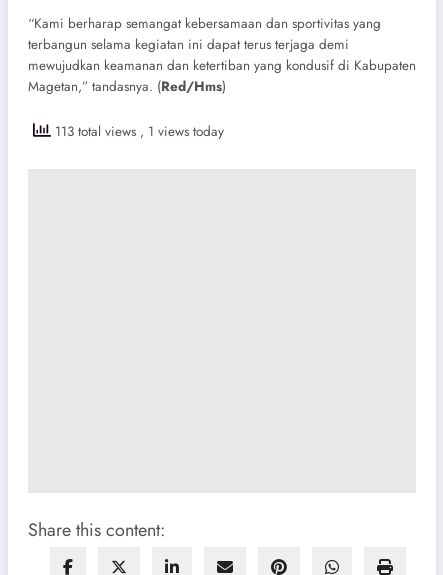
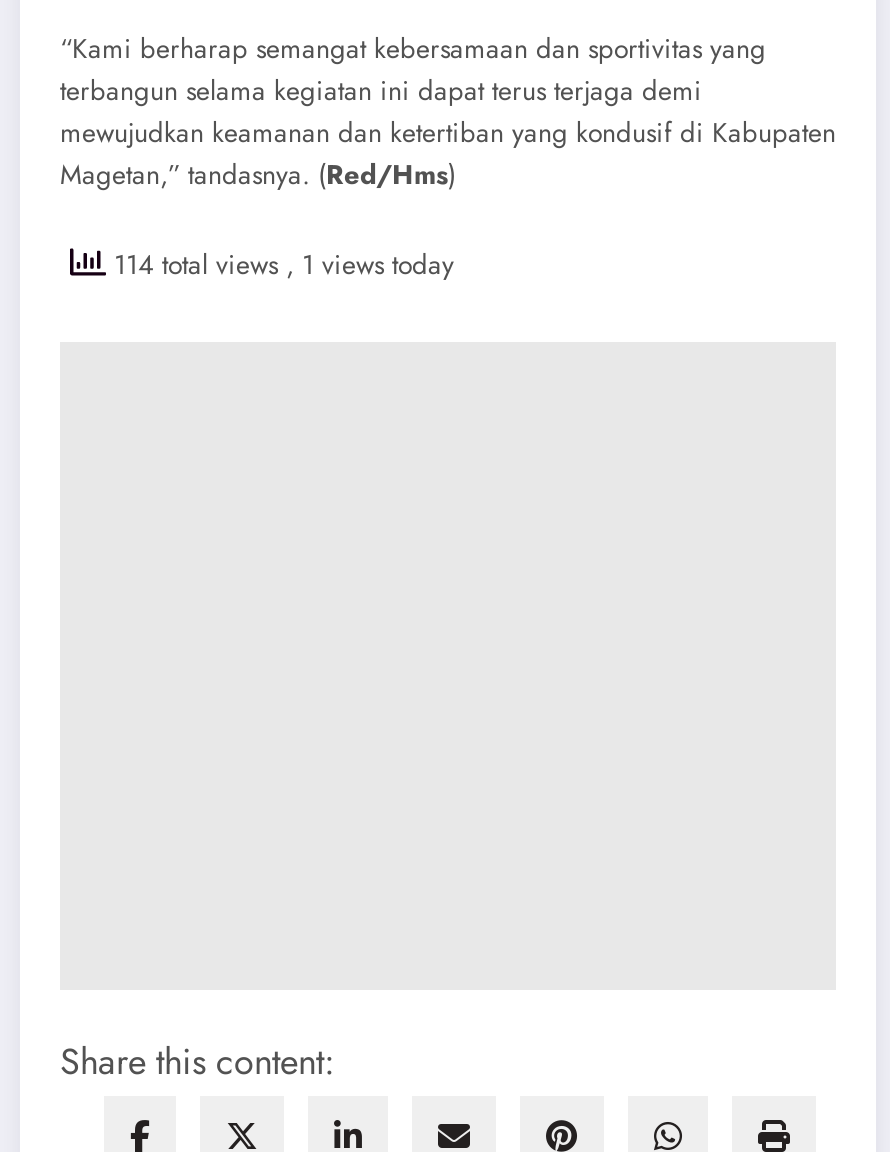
[51,122,224,141] 113 total views, 1 views today -> [106,247,454,285] 114 total views, 1 views today

